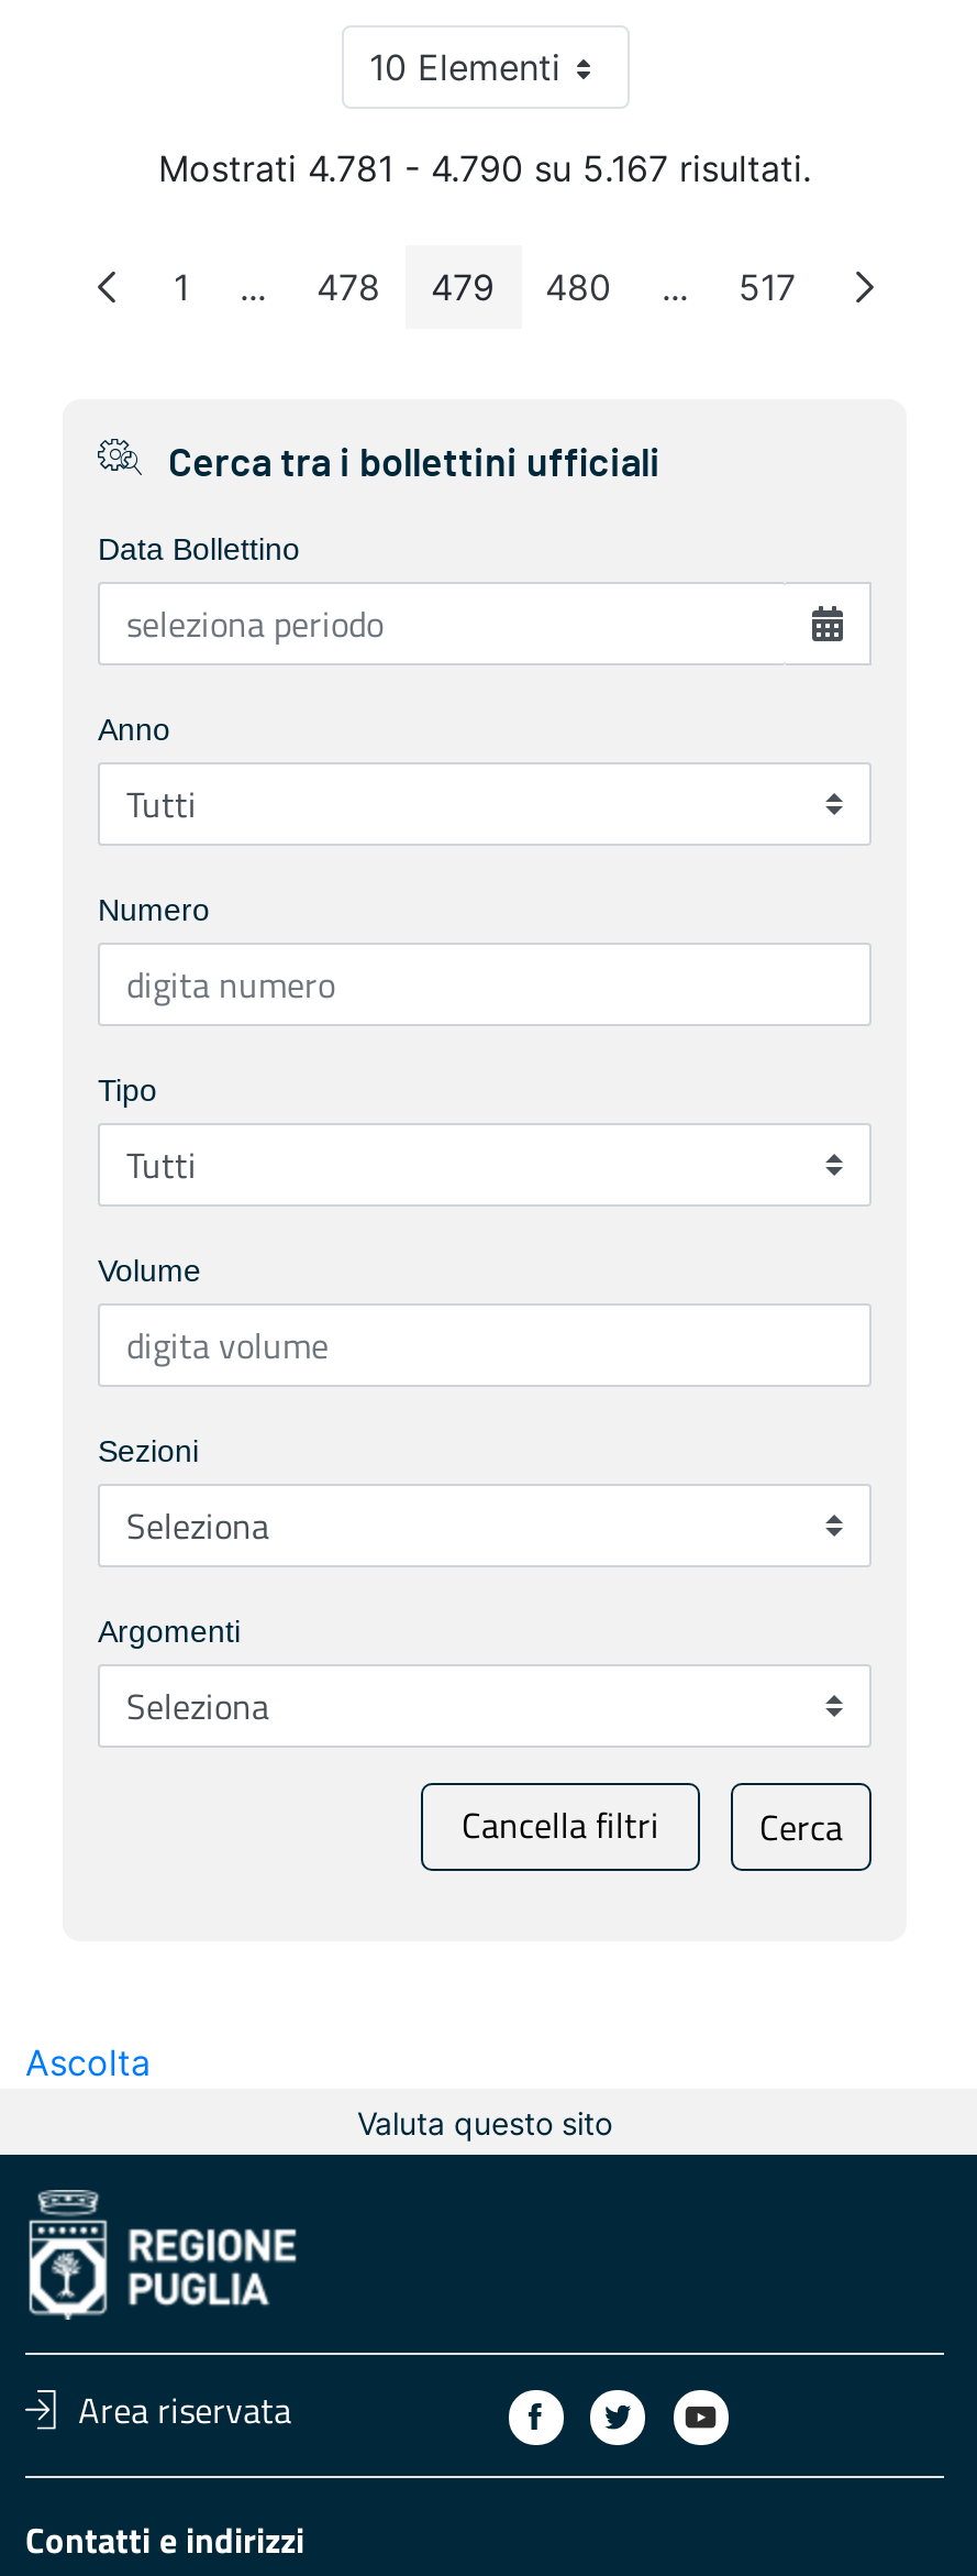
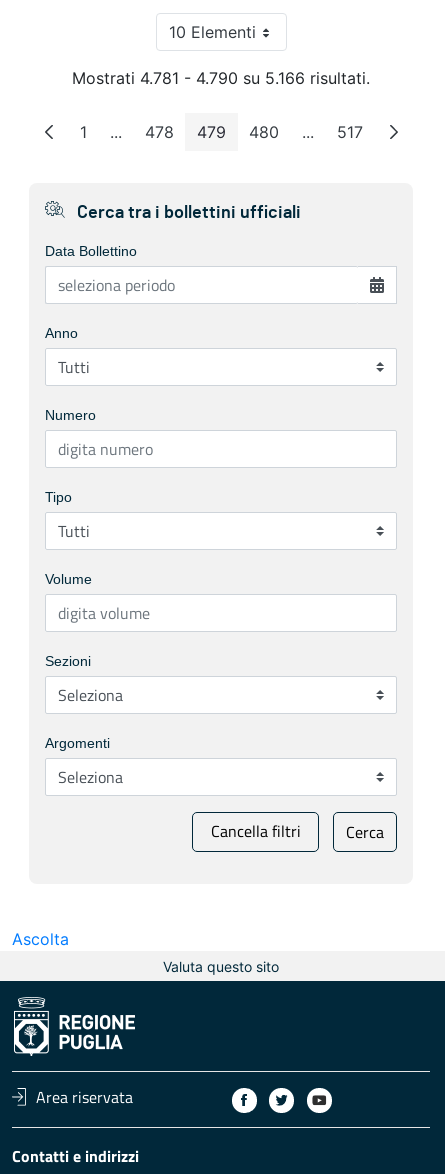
[158,146,811,190] Mostrati 4.781 - 4.790 su 5.167 risultati. -> [72,68,370,88] Mostrati 4.781 - 4.790 su 5.166 risultati.

